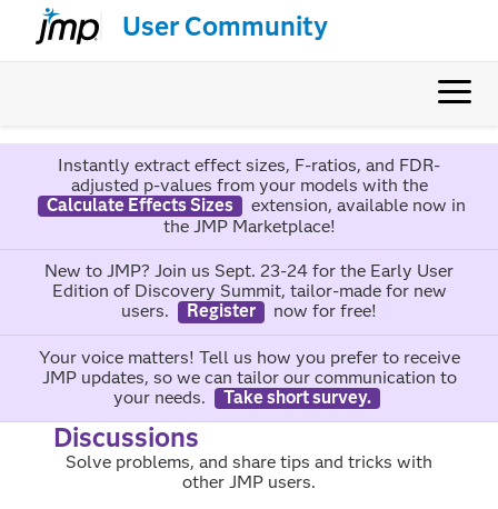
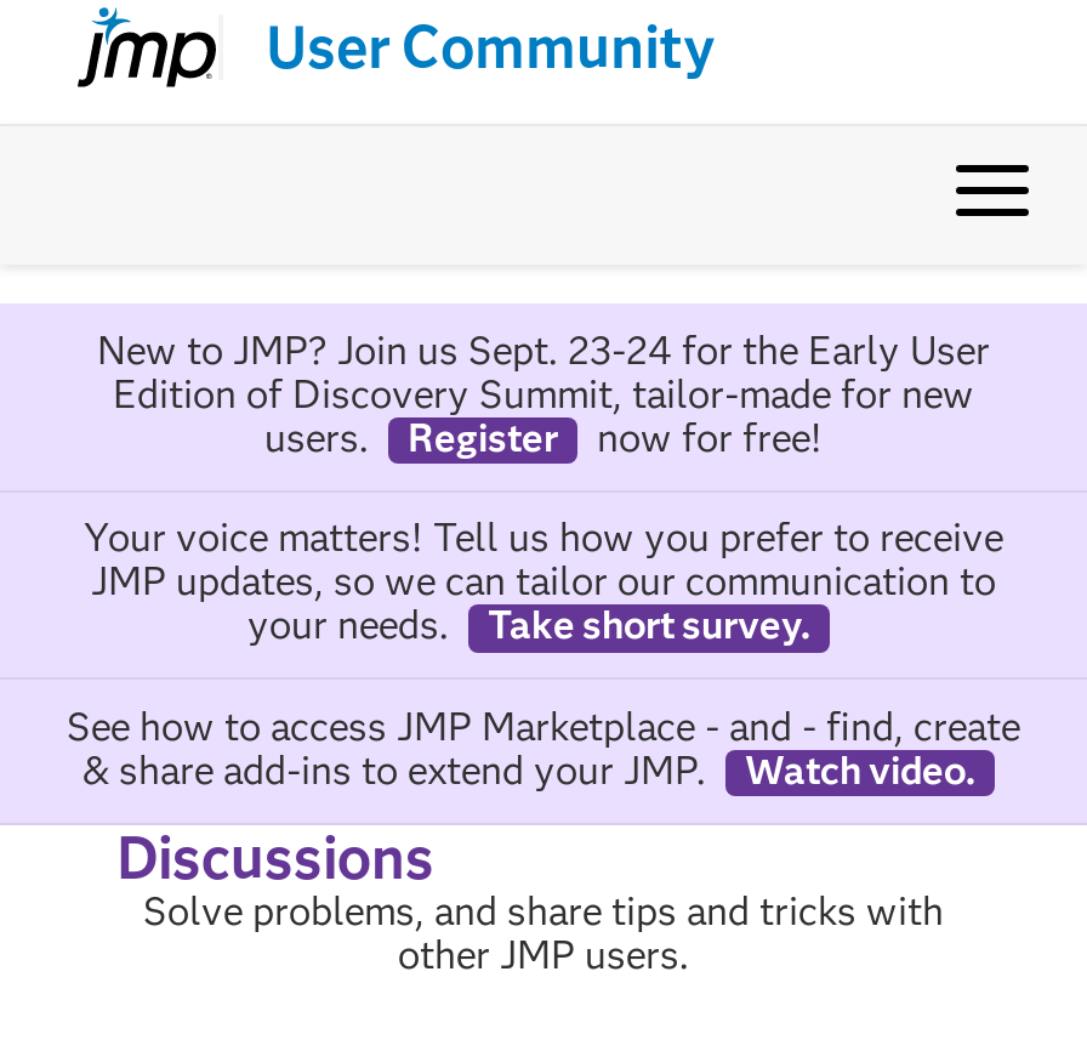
[46,154,465,237] Instantly extract effect sizes, F-ratios, and FDR- | adjusted p-values from your models with the | Calculate Effects Sizes | extension, available now in | the JMP Marketplace! -> none
moved [38,260,460,407] -> [84,327,1003,649]: New to JMP? Join us Sept. 23-24 for the Early User | Edition of Discovery Summit, tailor-made for new | users. | ... | your needs. | Take short survey.
none -> [67,703,1020,793] See how to access JMP Marketplace - and - find, create | & share add-ins to extend your JMP. | Watch video.

